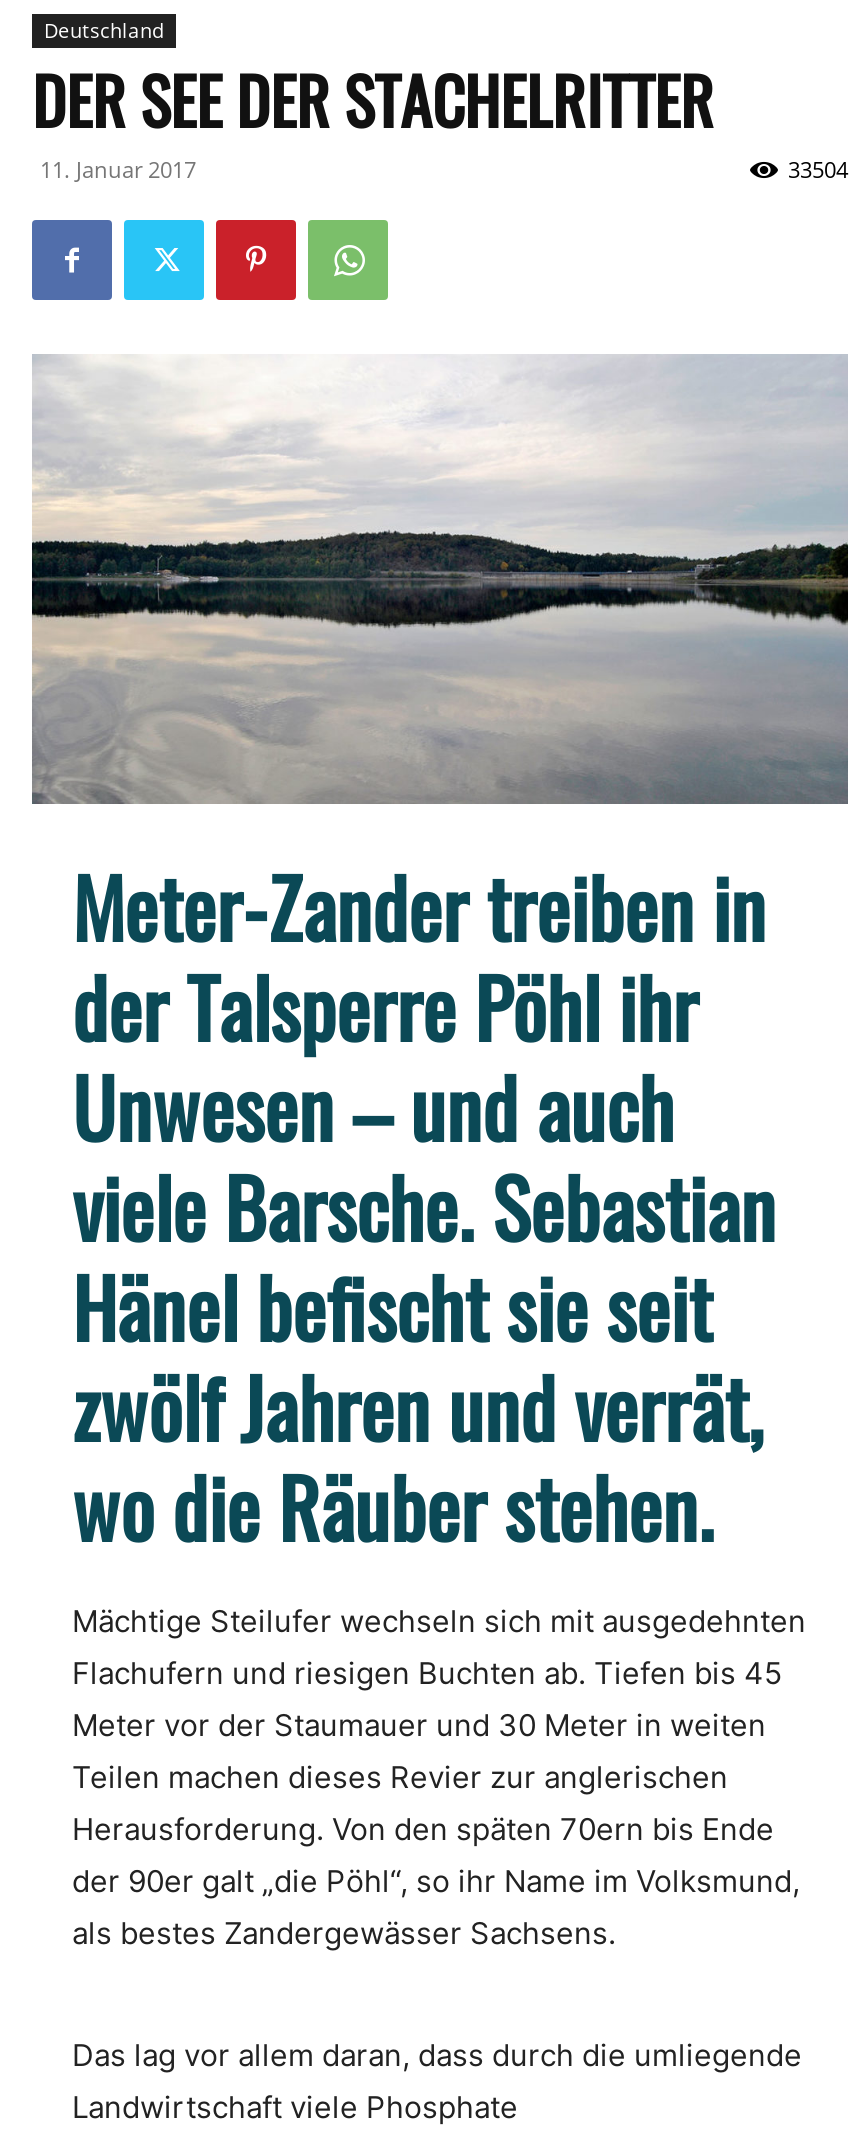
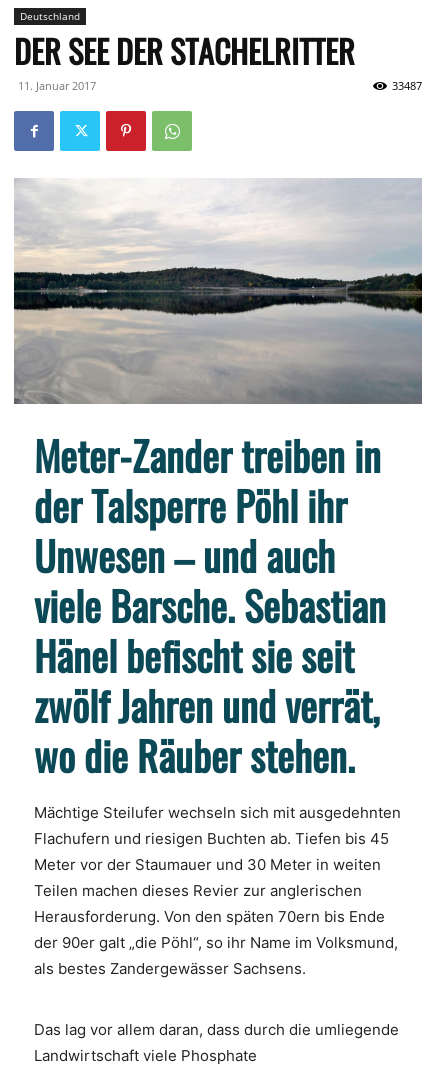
[788,154,848,184] 33504 -> [392,78,422,93] 33487

